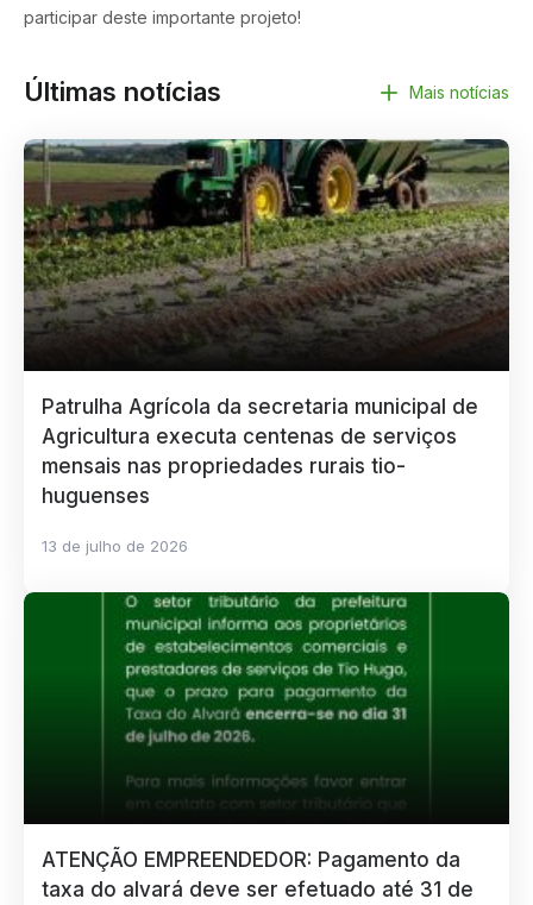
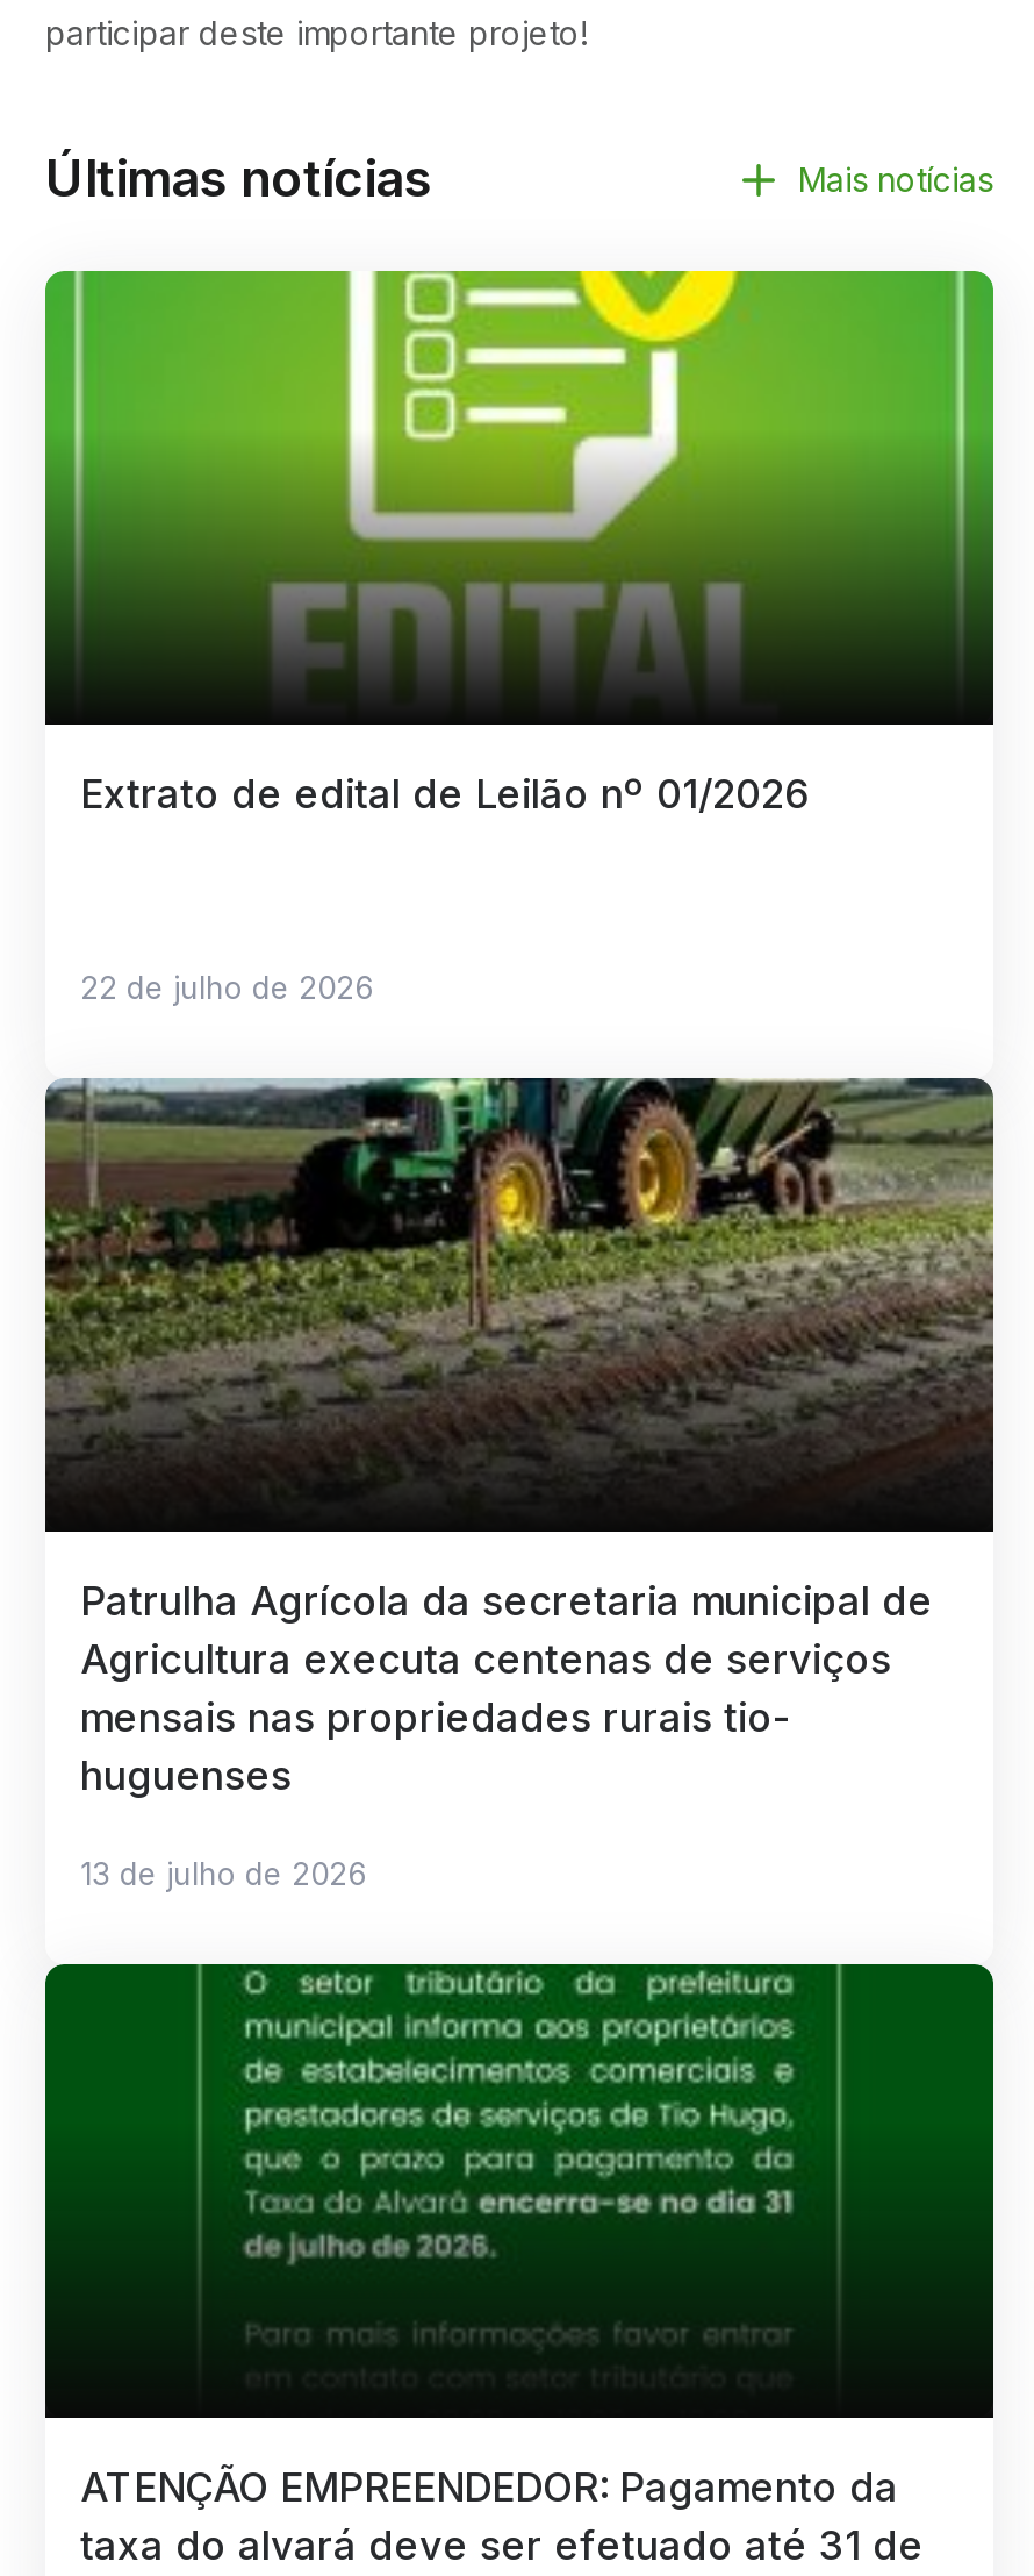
none -> [43,269,993,818] [image] | Extrato de edital de Leilão nº 01/2026
none -> [80,969,373,1006] 22 de julho de 2026

